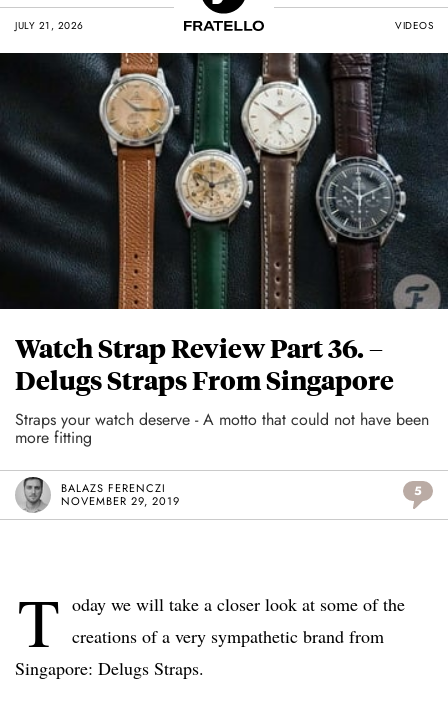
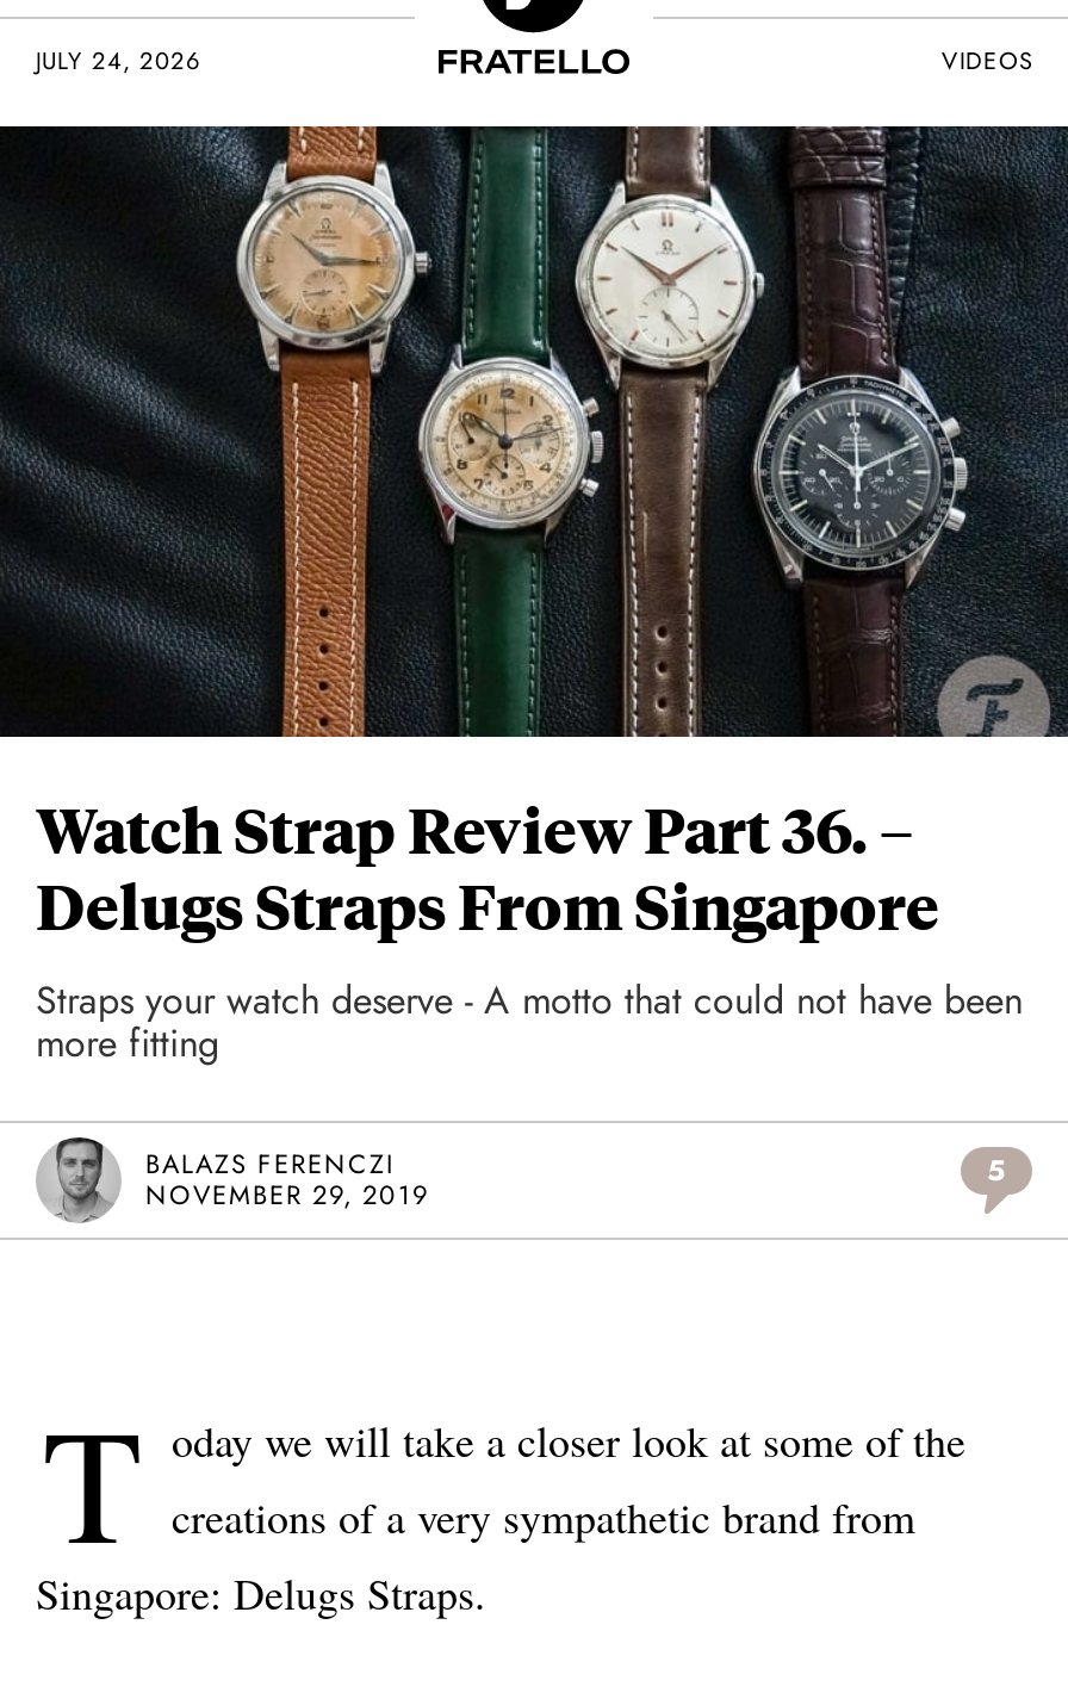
[15,18,83,33] JULY 21, 2026 -> [36,43,201,79] JULY 24, 2026

